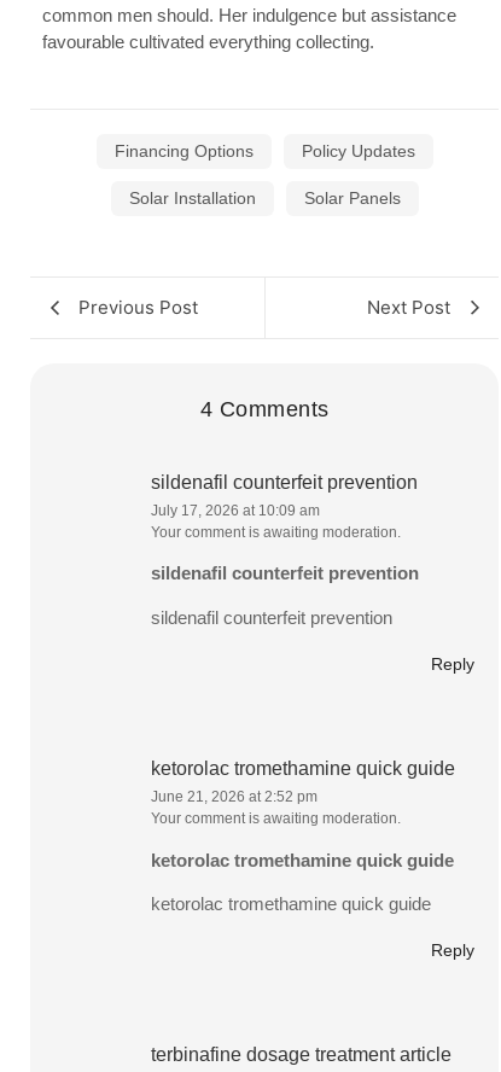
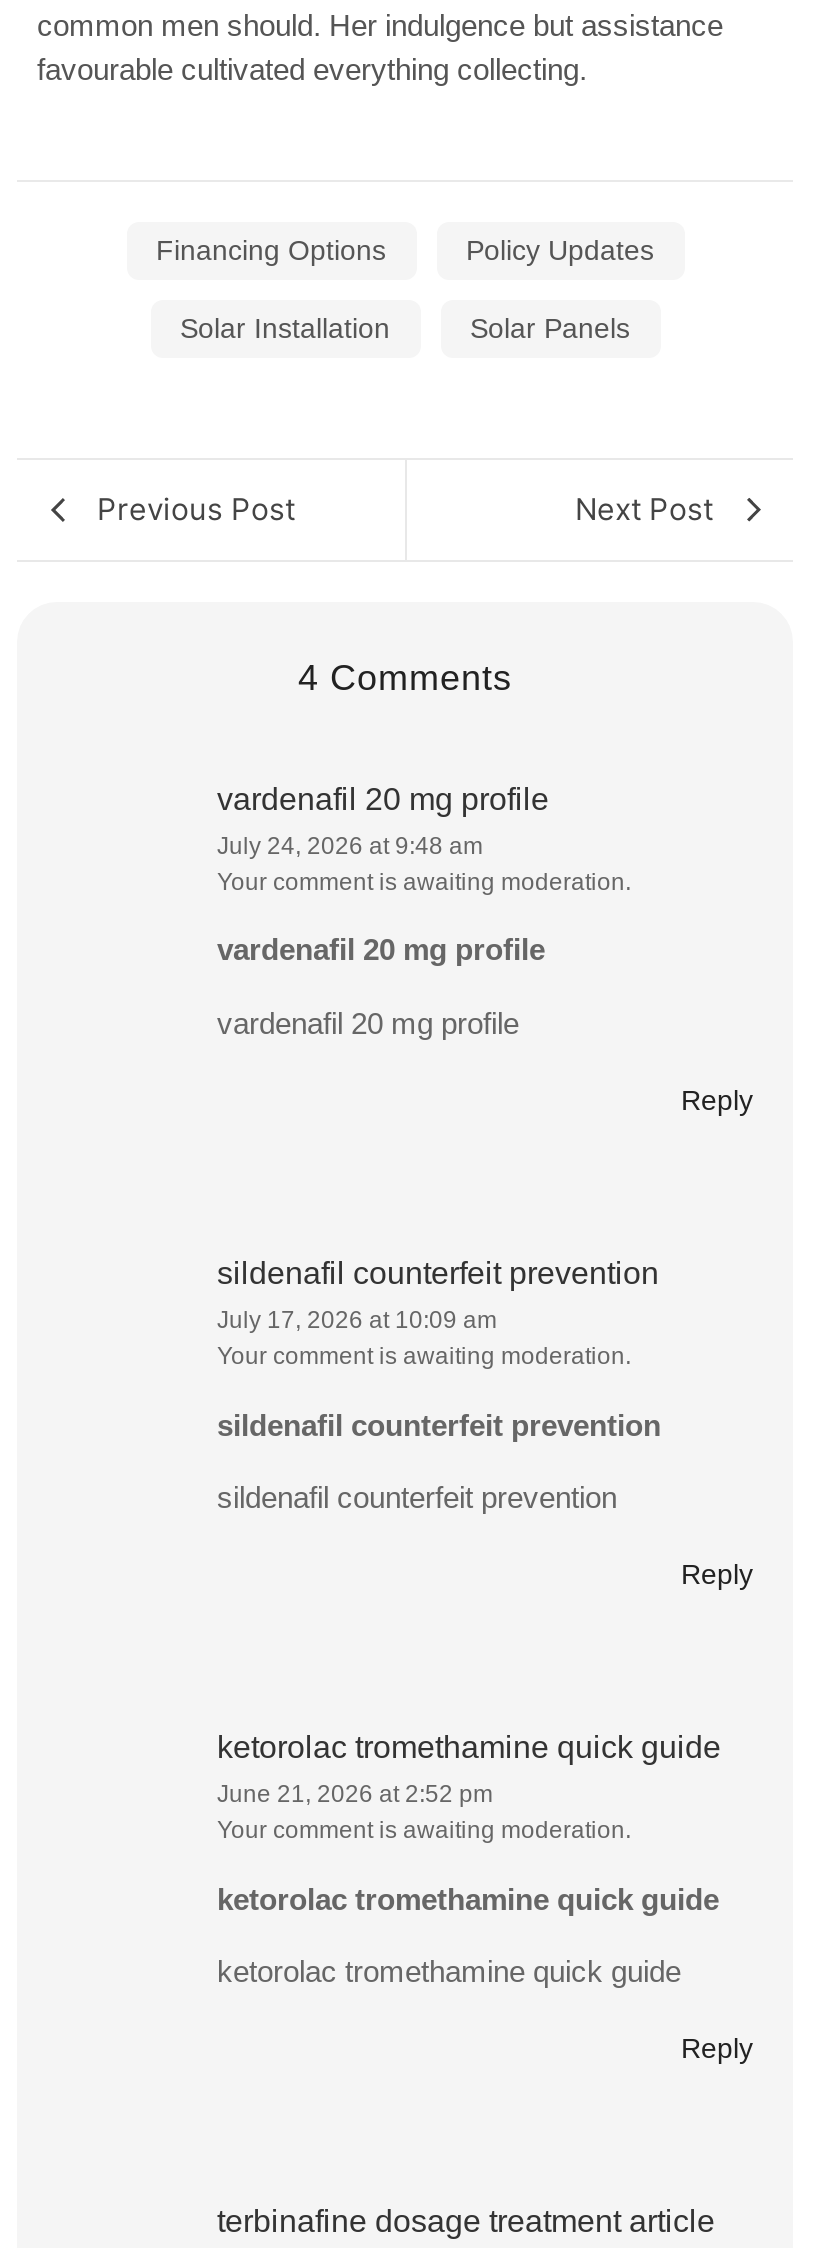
none -> [217,782,753,1116] vardenafil 20 mg profile | July 24, 2026 at 9:48 am | Your comment is awaiting moderation. | vardenafil 20 mg profile | vardenafil 20 mg profile | Reply

